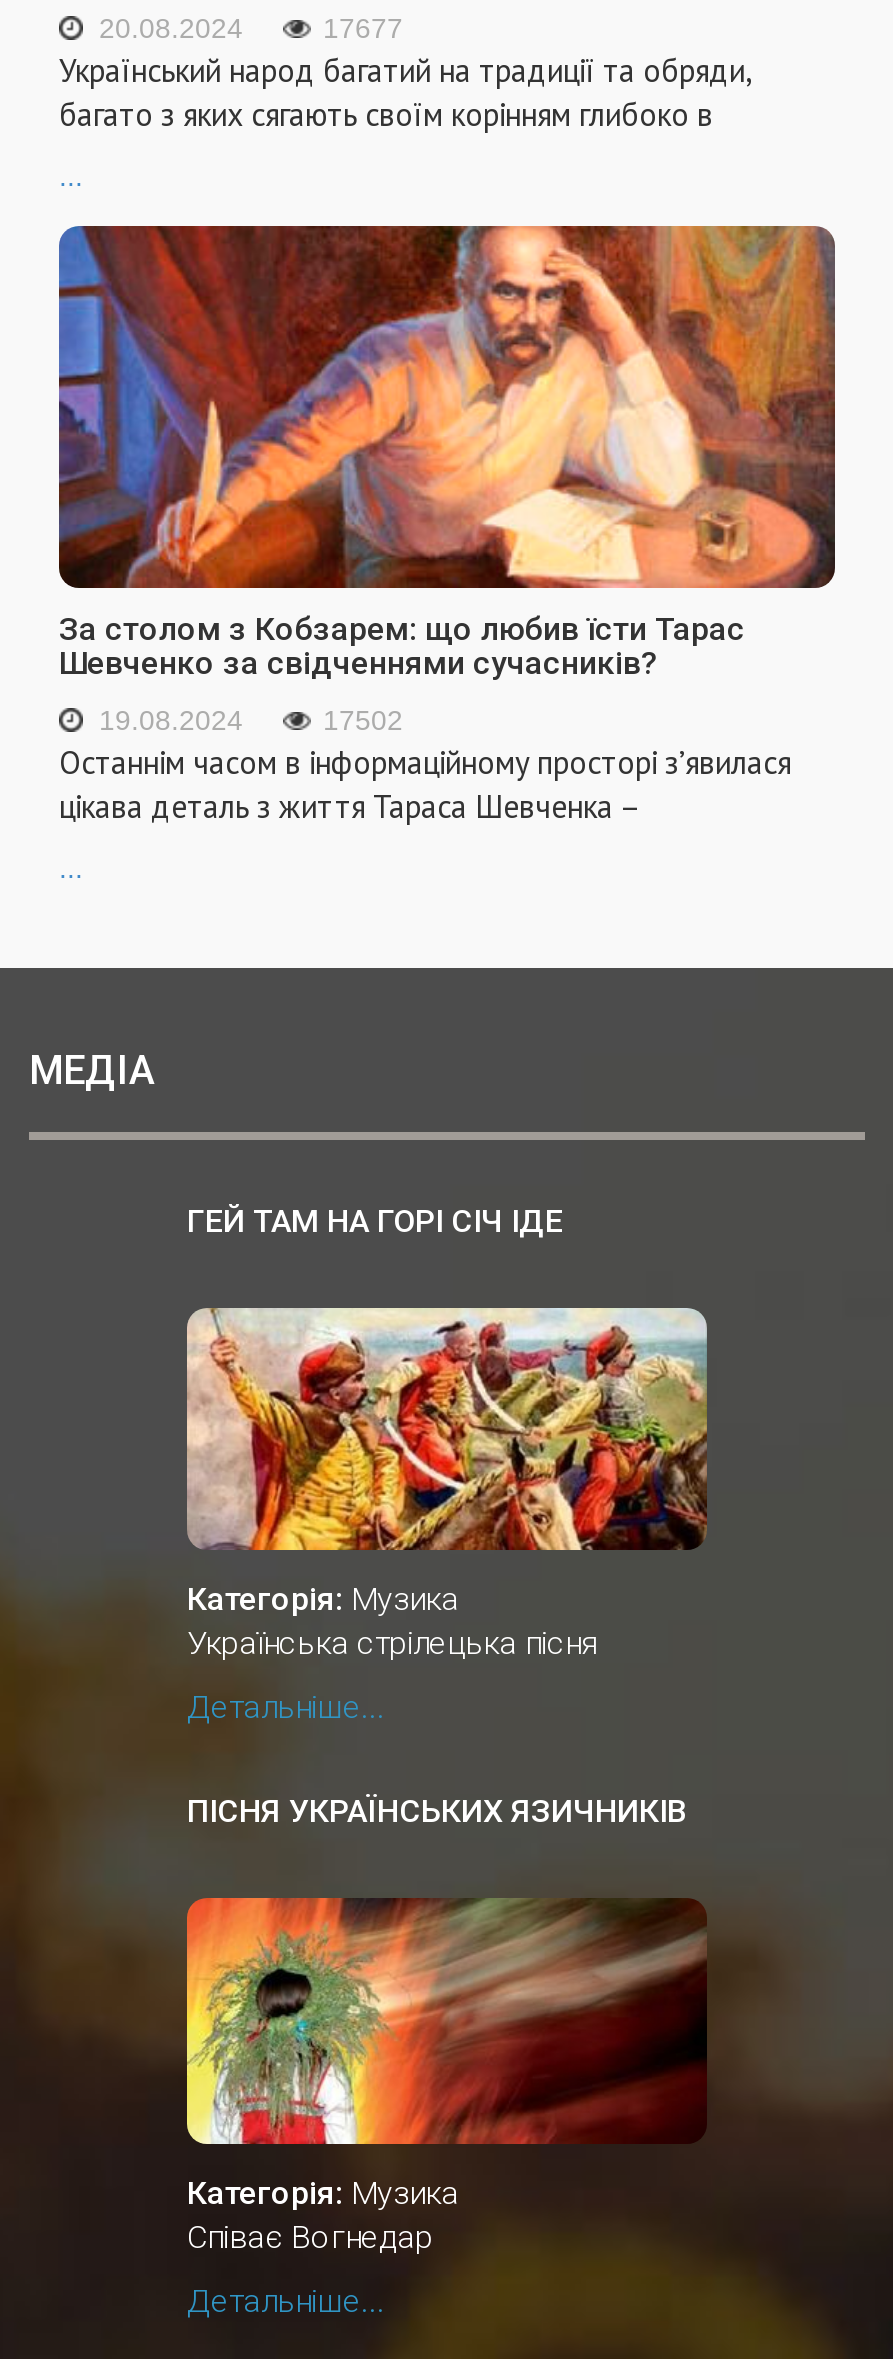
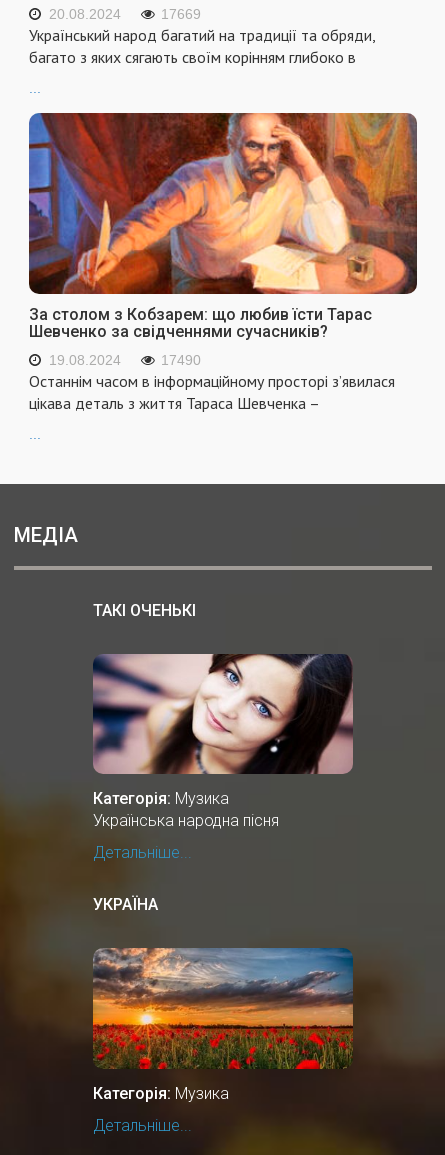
[323,13,403,45] 17677 -> [161,6,201,22] 17669
[323,703,403,735] 17502 -> [161,352,201,368] 17490
[187,1201,563,1239] ГЕЙ ТАМ НА ГОРІ СІЧ ІДЕ -> [93,601,196,620] ТАКІ ОЧЕНЬКІ
[185,1306,709,1662] [image] | Українська стрілецька пісня -> [92,653,354,830] [image] | Українська народна пісня
[187,1792,687,1830] ПІСНЯ УКРАЇНСЬКИХ ЯЗИЧНИКІВ -> [93,895,158,914] УКРАЇНА
[185,1896,707,2146] [image] -> [92,947,354,1070] [image]
[187,2217,433,2255] Співає Вогнедар -> none

